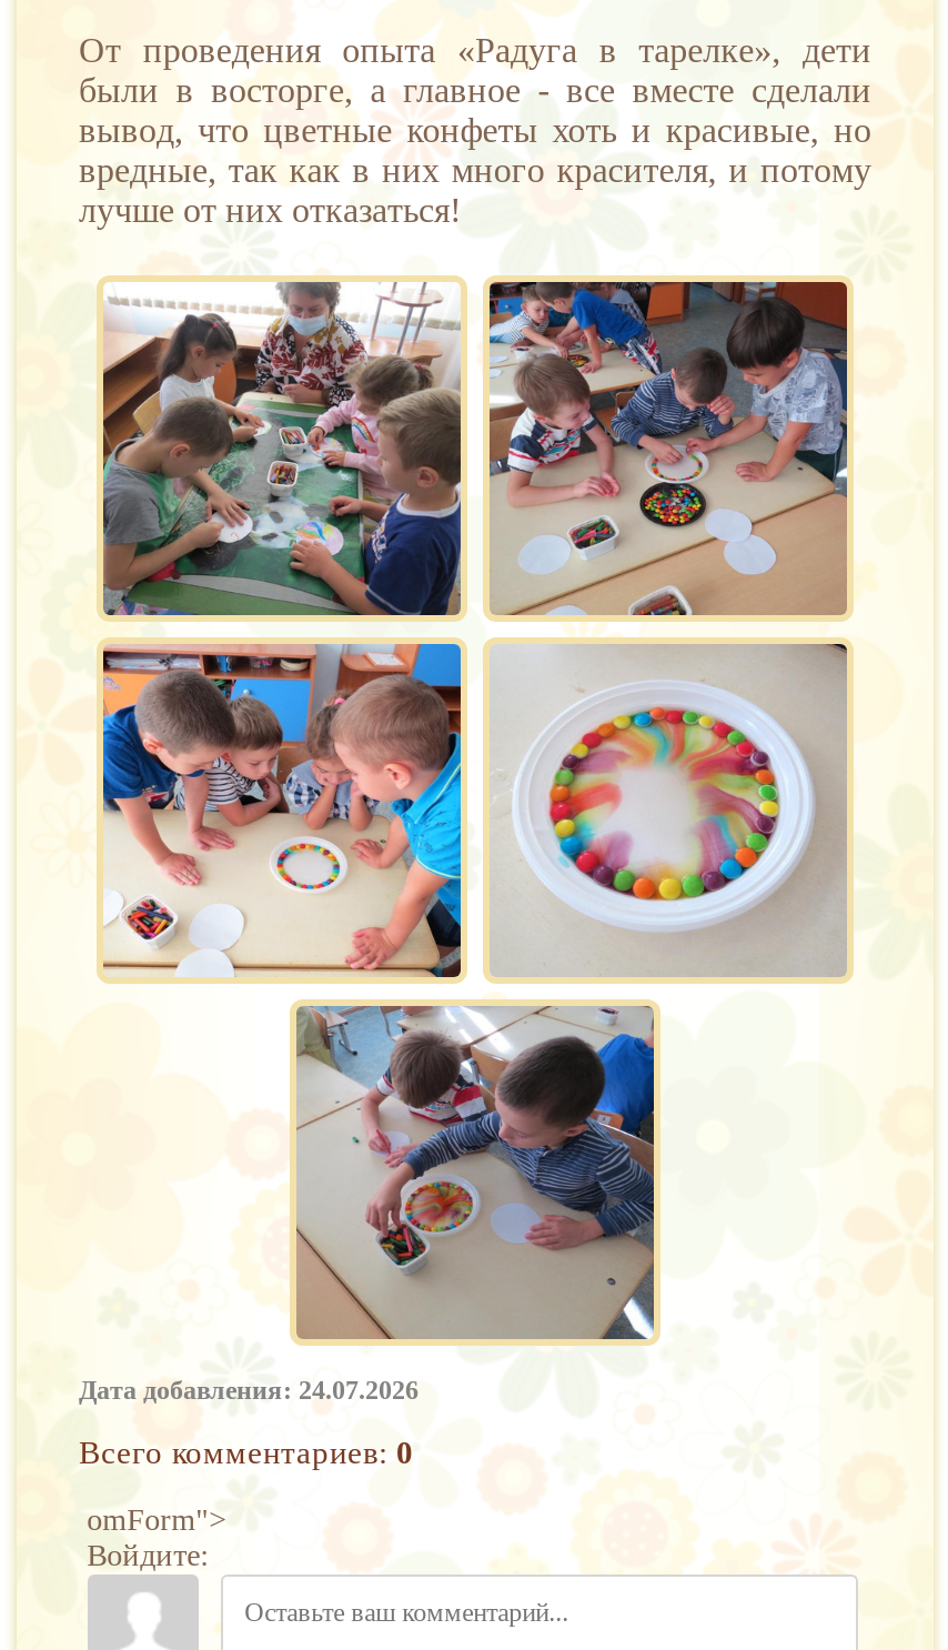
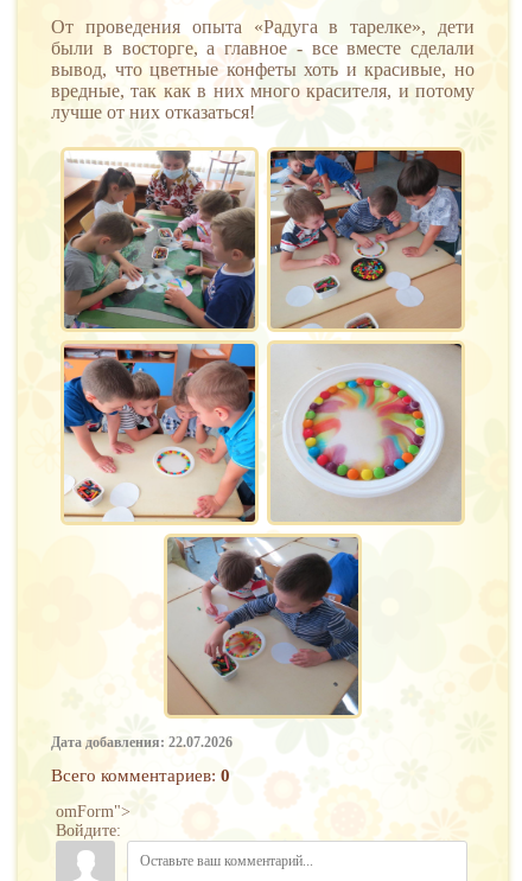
[79,1376,418,1407] Дата добавления: 24.07.2026 -> [51,734,233,751] Дата добавления: 22.07.2026

